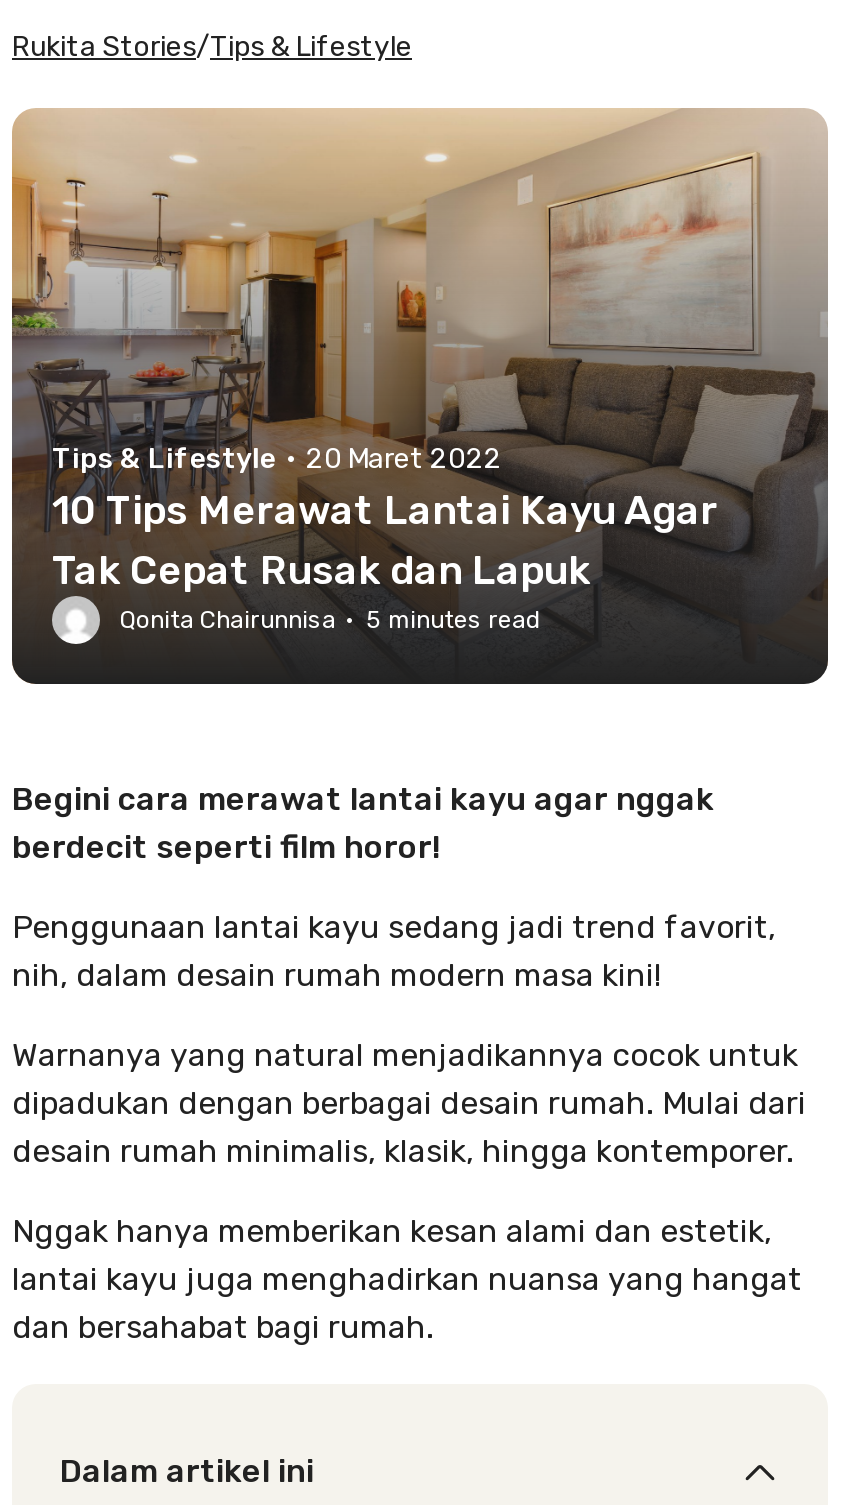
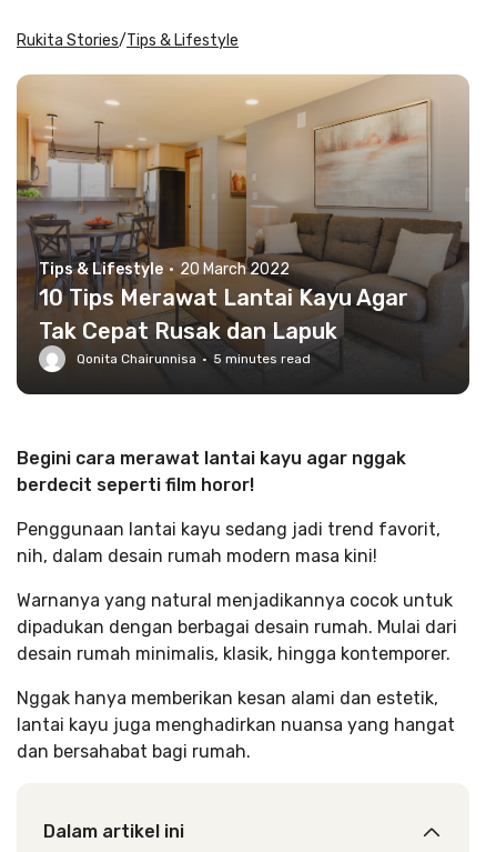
[52,442,502,476] Tips & Lifestyle · 20 Maret 2022 -> [39,260,290,279] Tips & Lifestyle · 20 March 2022

